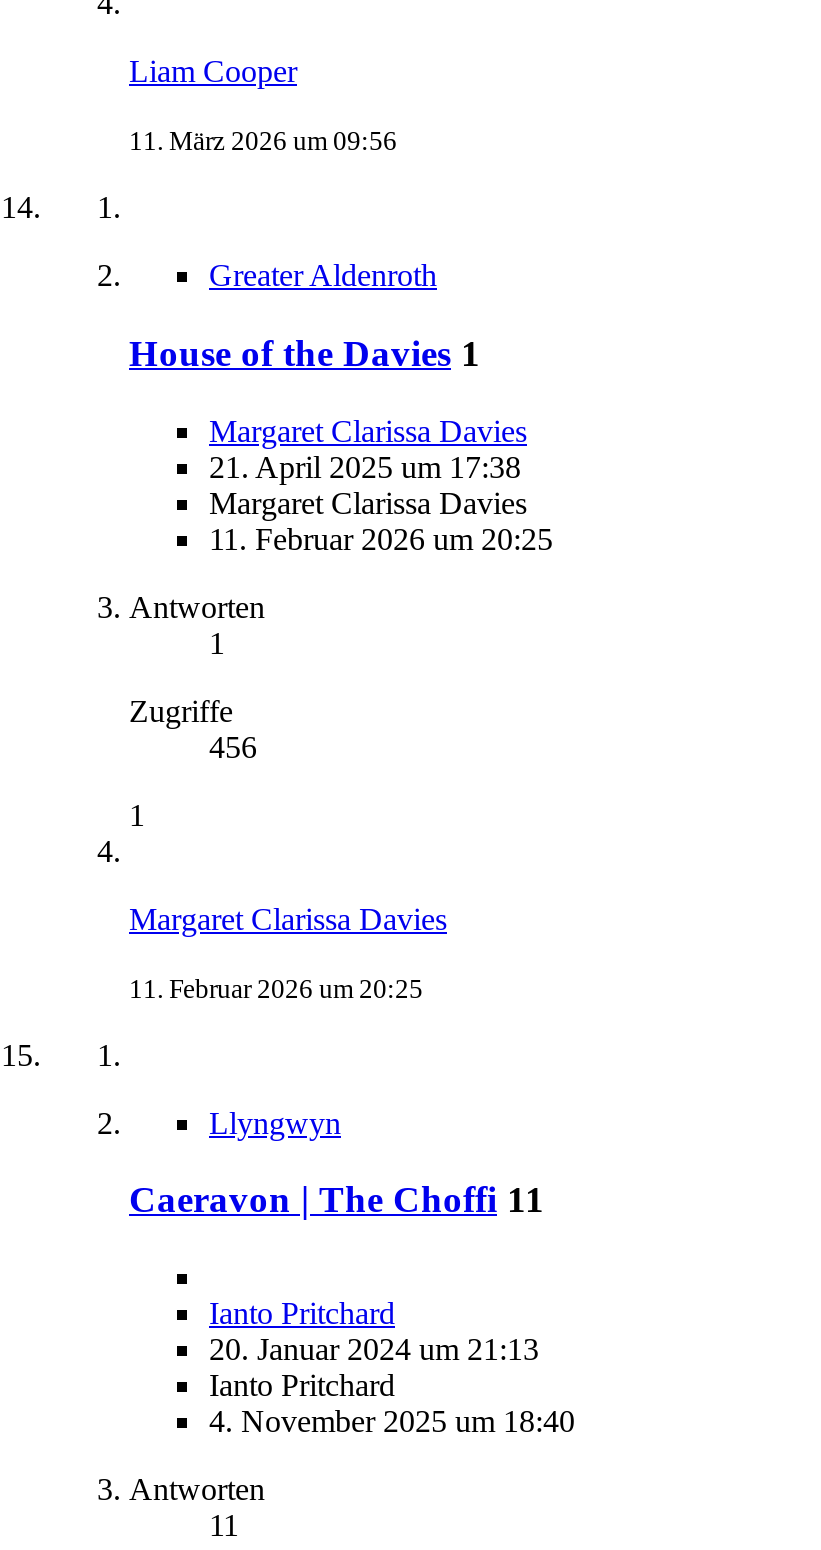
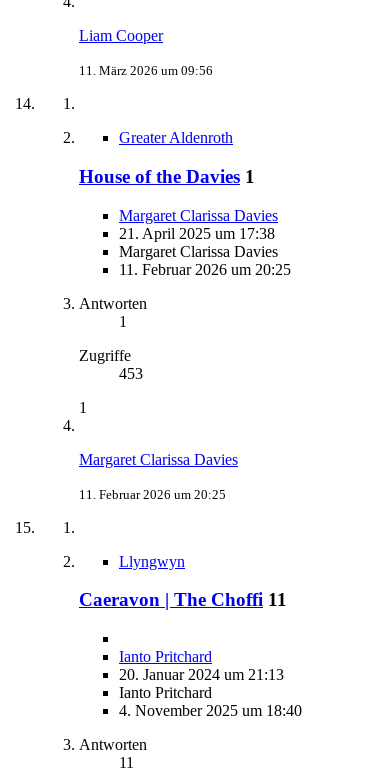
[209,729,257,763] 456 -> [119,364,143,381] 453

